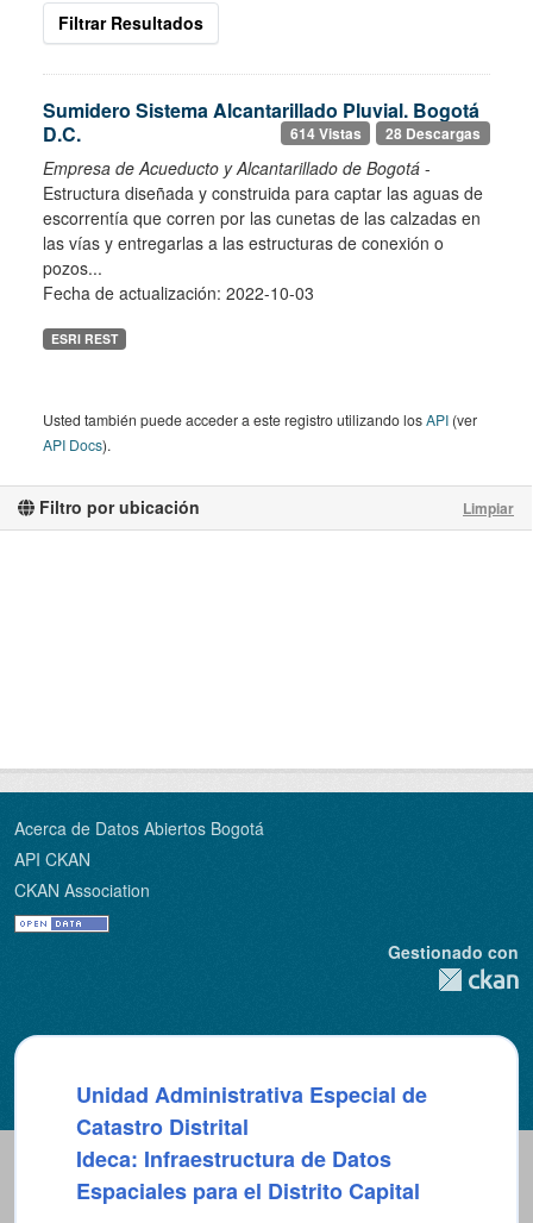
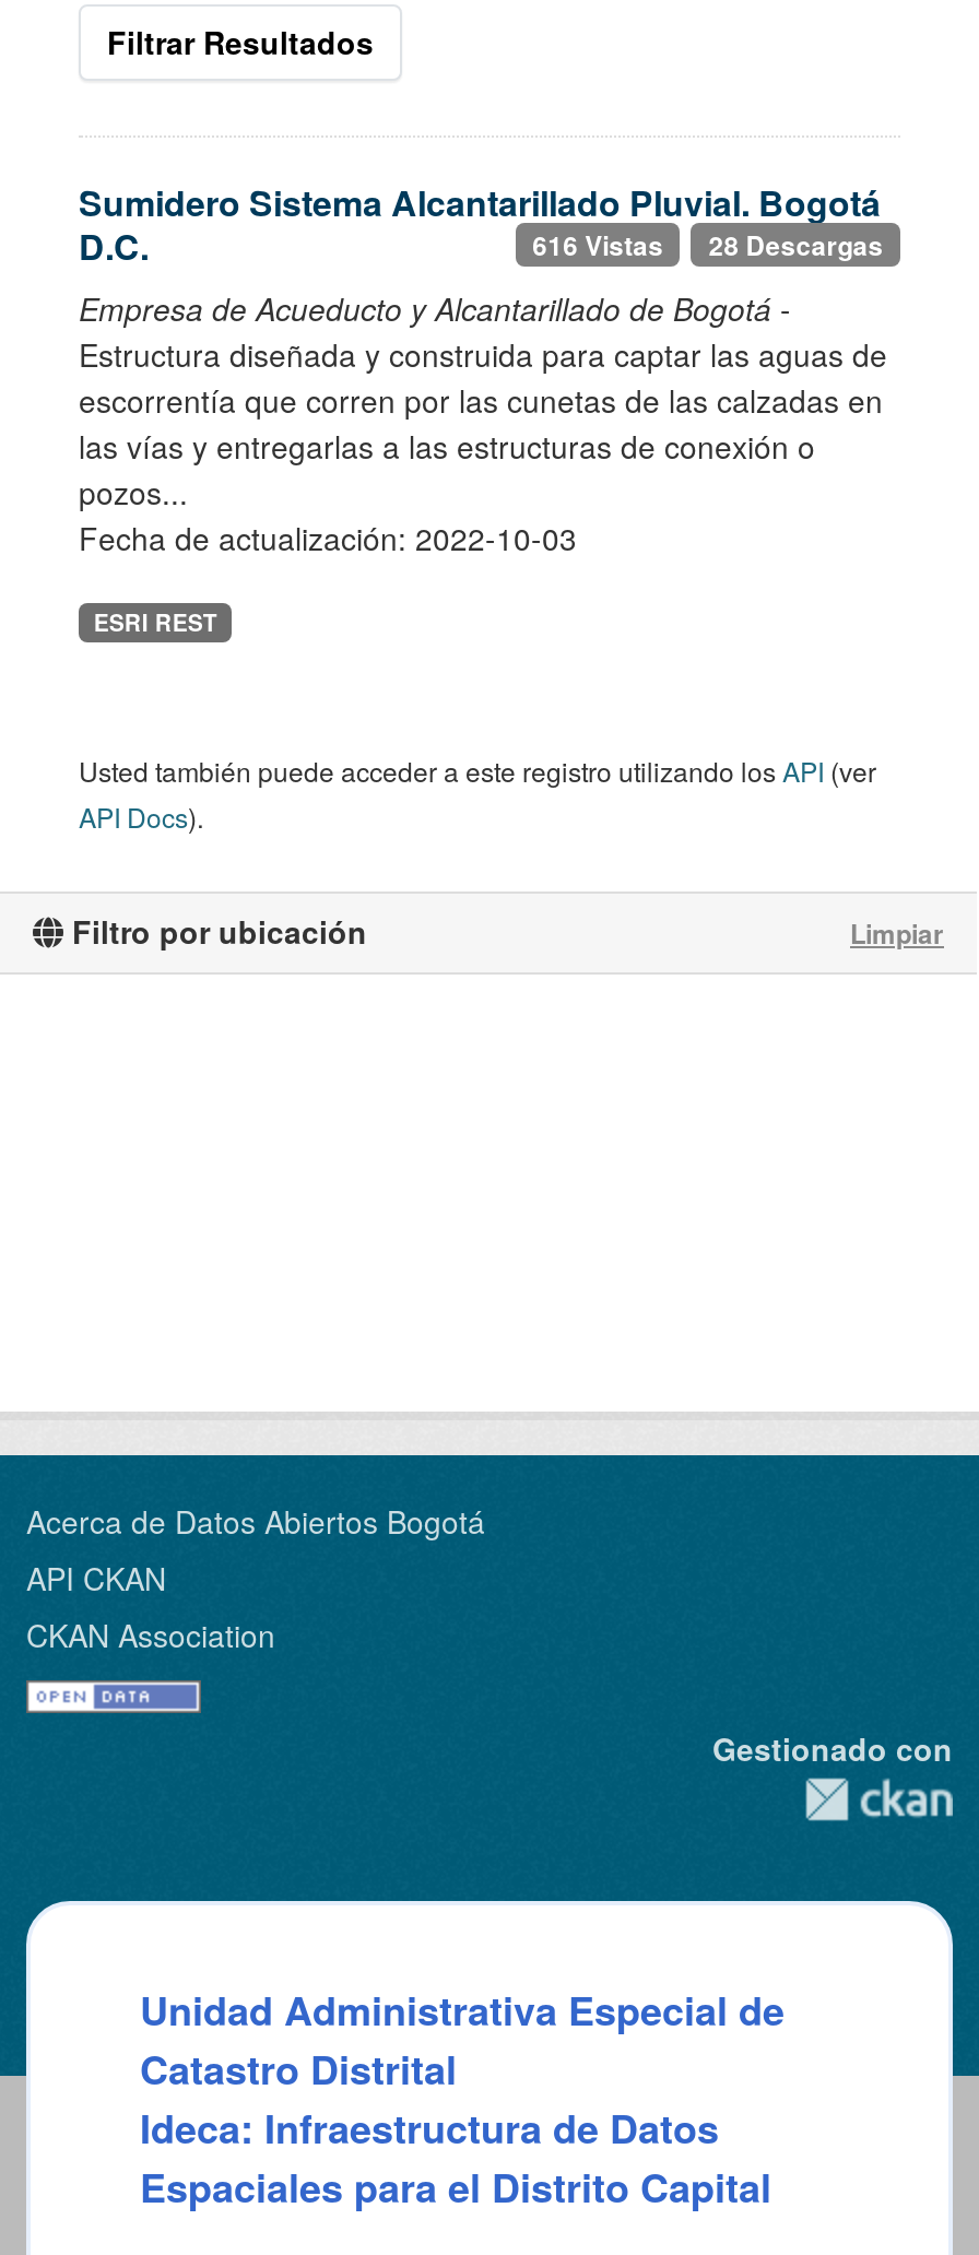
[290,123,481,144] 614 Vistas 28 Descargas -> [532,226,883,265] 616 Vistas 28 Descargas

